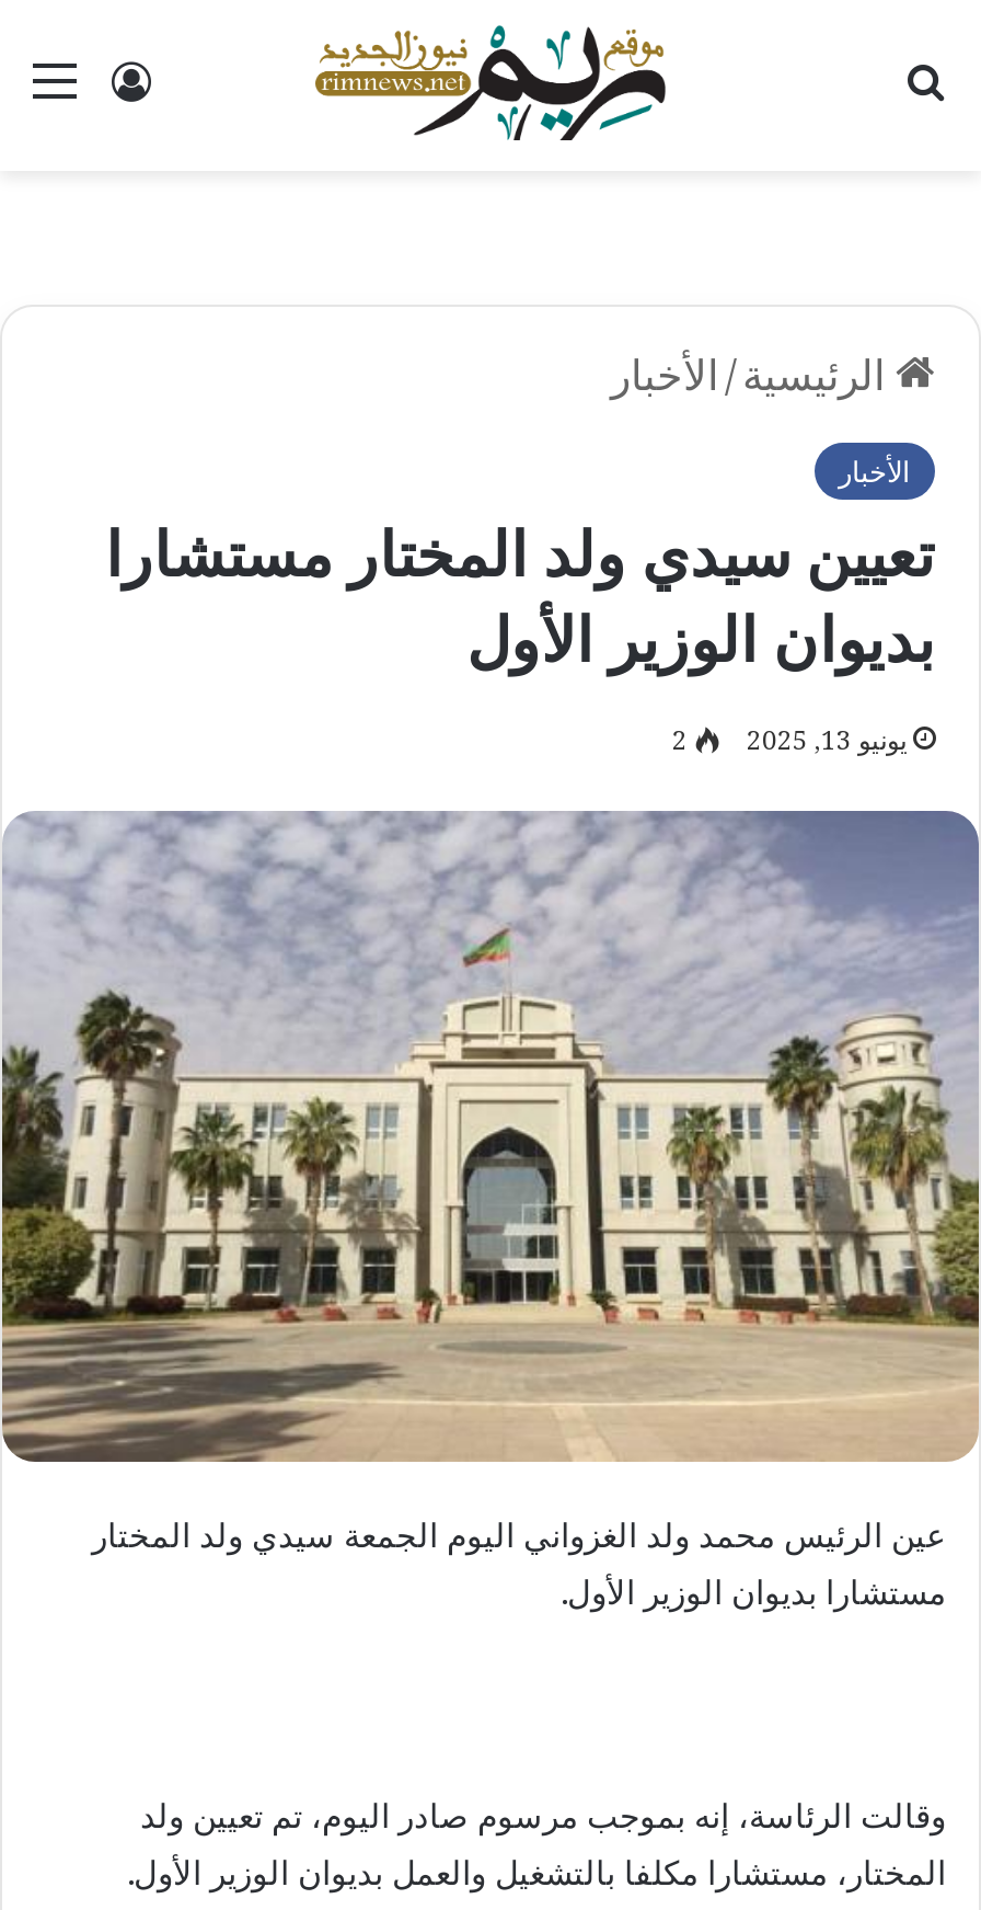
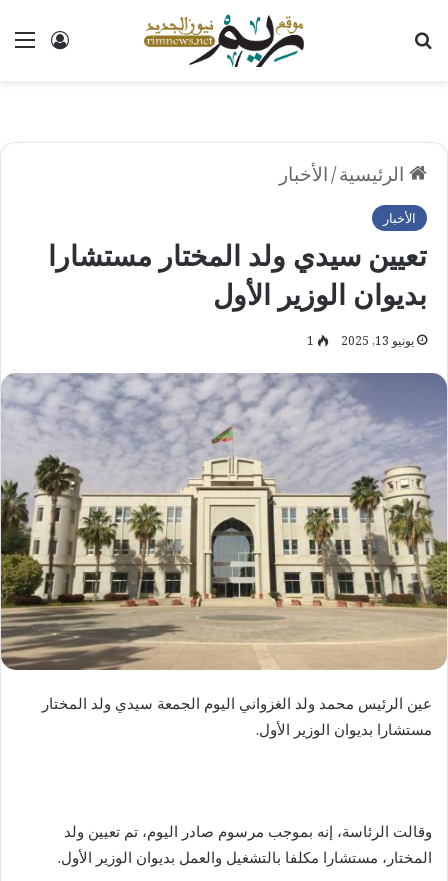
[672,722,688,759] 2 -> [307,332,314,349] 1

